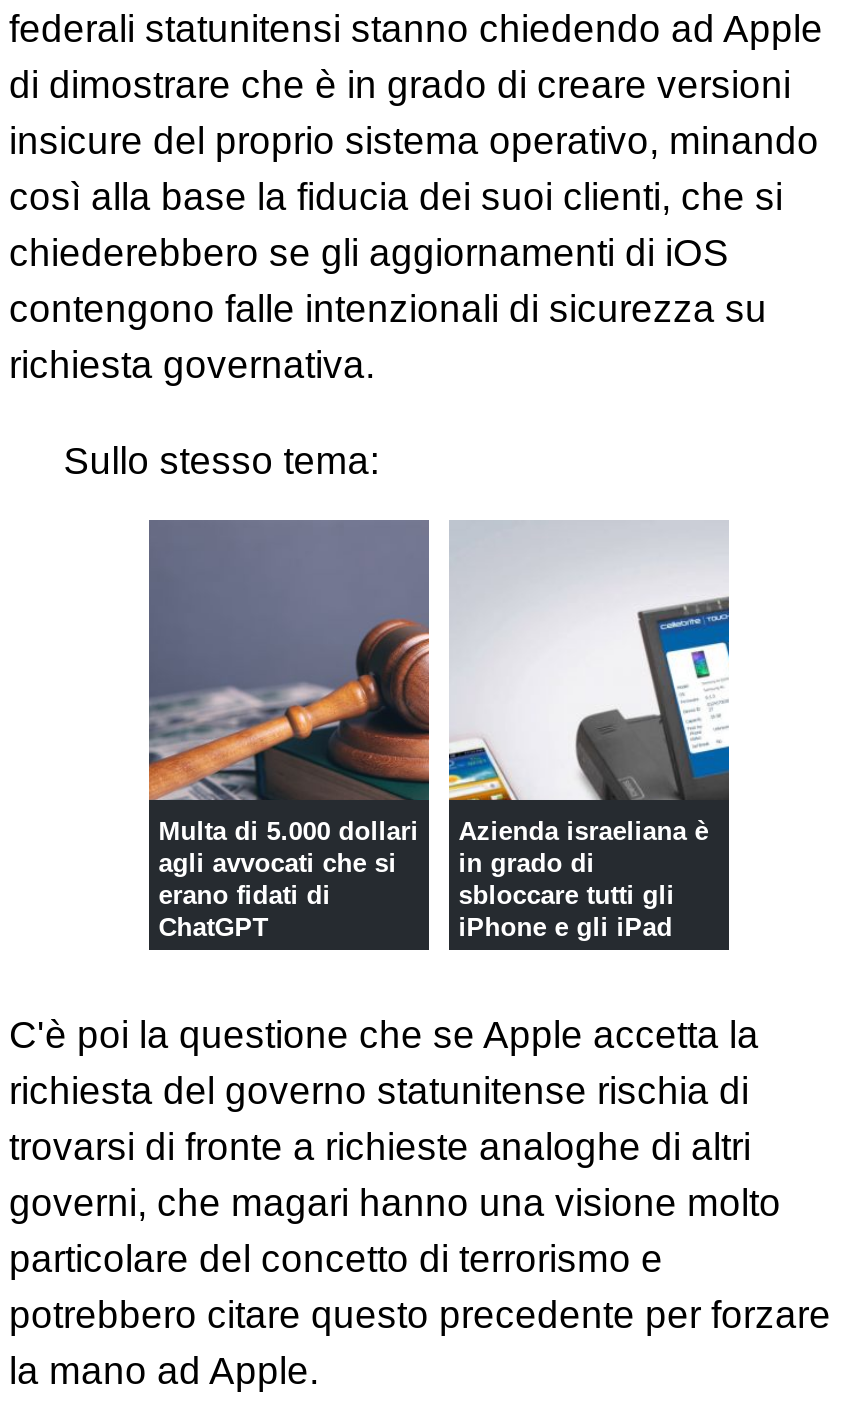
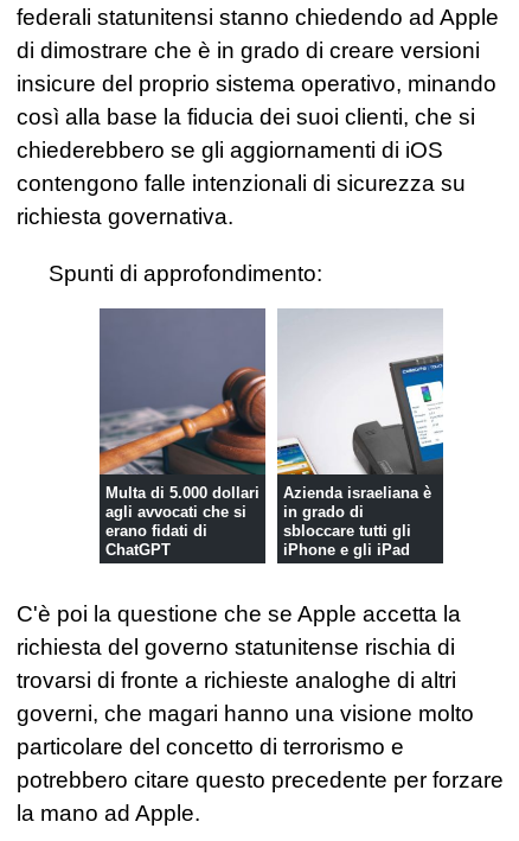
[63,439,379,481] Sullo stesso tema: -> [49,260,323,285] Spunti di approfondimento:

